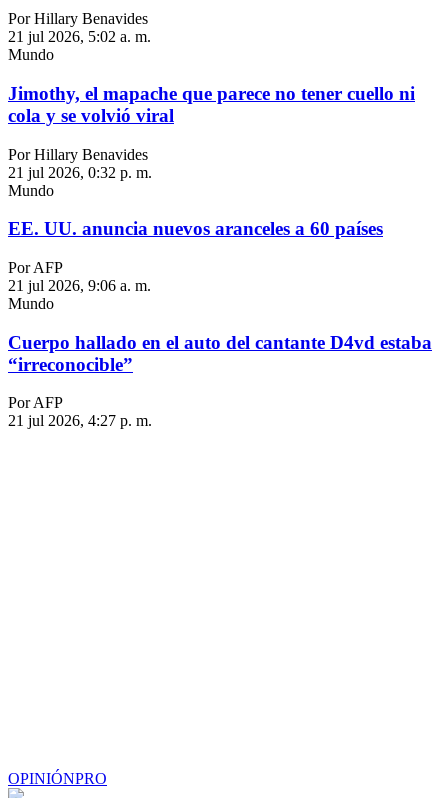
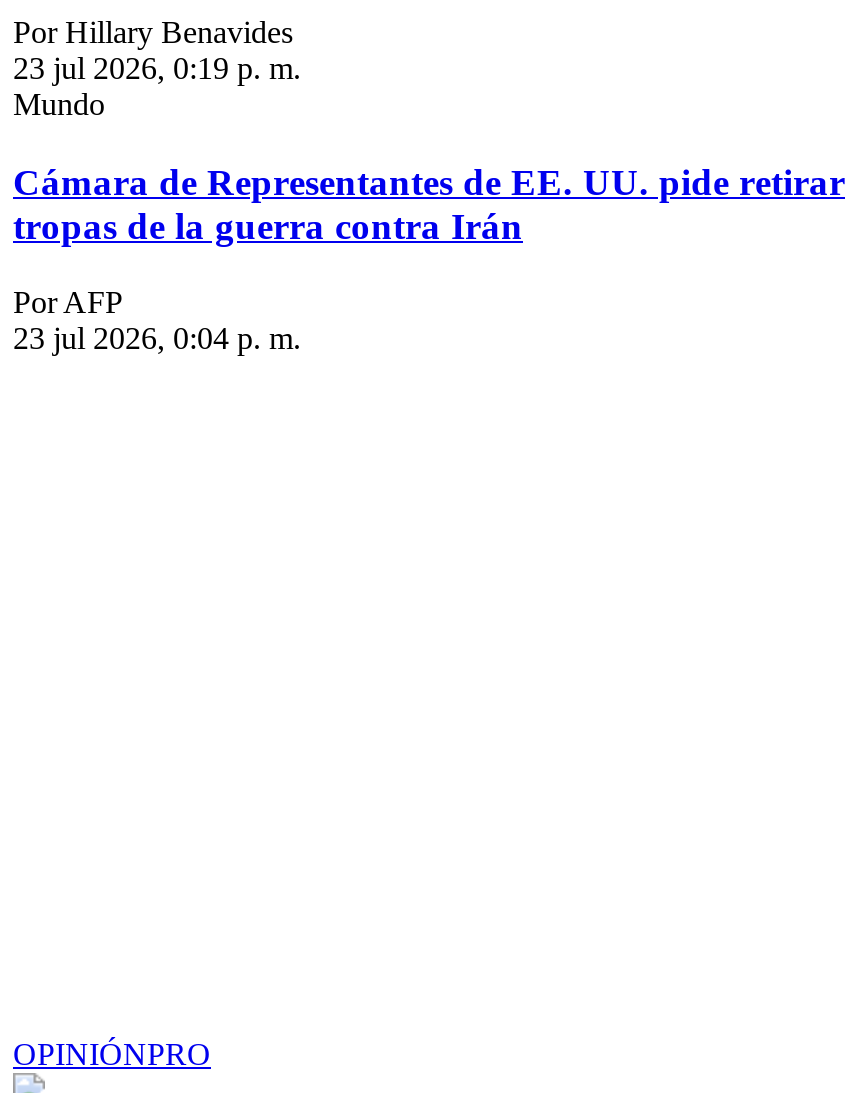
[8,28,151,45] 21 jul 2026, 5:02 a. m. -> [13,51,301,85] 23 jul 2026, 0:19 p. m.
[8,83,415,239] Jimothy, el mapache que parece no tener cuello ni | cola y se volvió viral | Por Hillary Benavides | 21 jul 2026, 0:32 p. m. | Mundo | EE. UU. anuncia nuevos aranceles a 60 países -> [13,161,845,247] Cámara de Representantes de EE. UU. pide retirar | tropas de la guerra contra Irán
[8,277,432,429] 21 jul 2026, 9:06 a. m. | Mundo | Cuerpo hallado en el auto del cantante D4vd estaba | “irreconocible” | Por AFP | 21 jul 2026, 4:27 p. m. -> [13,322,301,356] 23 jul 2026, 0:04 p. m.

